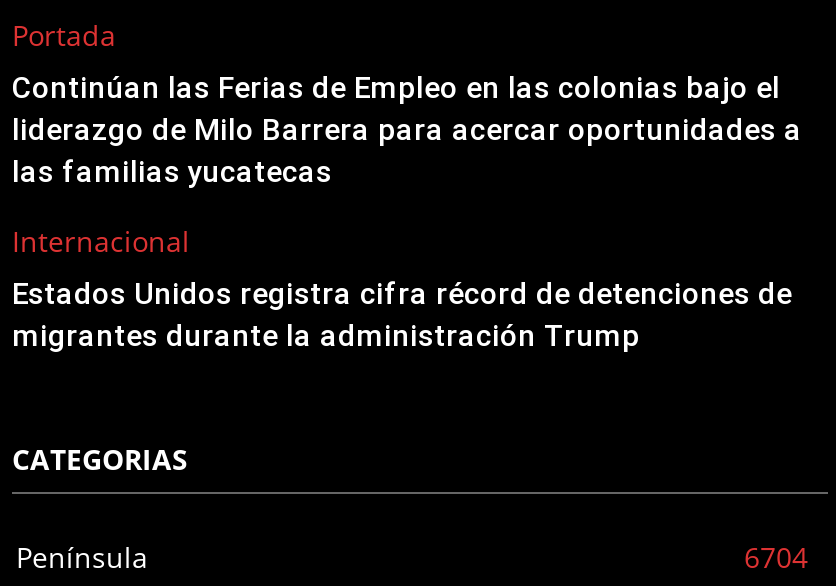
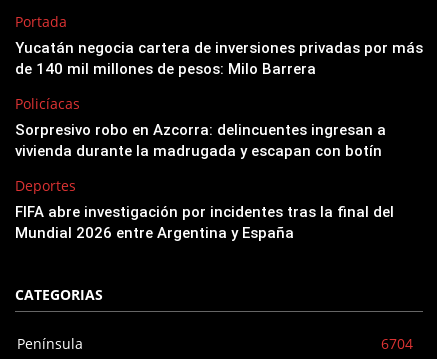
[12,70,802,354] Continúan las Ferias de Empleo en las colonias bajo el | liderazgo de Milo Barrera para acercar oportunidades a | las familias yucatecas | Internacional | Estados Unidos registra cifra récord de detenciones de | migrantes durante la administración Trump -> [15,39,423,242] Yucatán negocia cartera de inversiones privadas por más | de 140 mil millones de pesos: Milo Barrera | Policíacas | Sorpresivo robo en Azcorra: delincuentes ingresan a | vivienda durante la madrugada y escapan con botín | Deportes | FIFA abre investigación por incidentes tras la final del | Mundial 2026 entre Argentina y España

